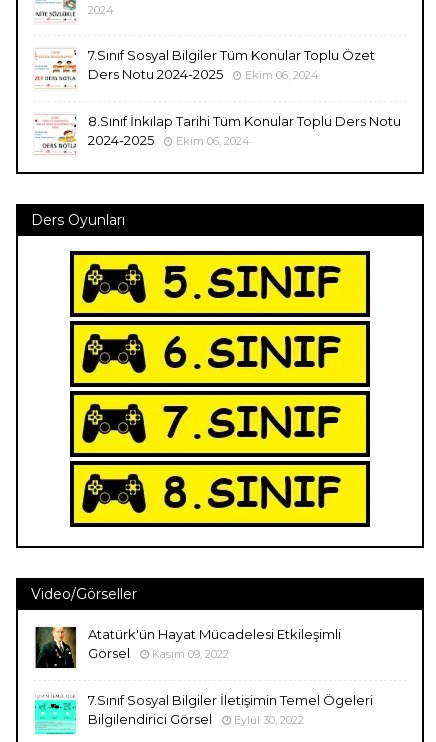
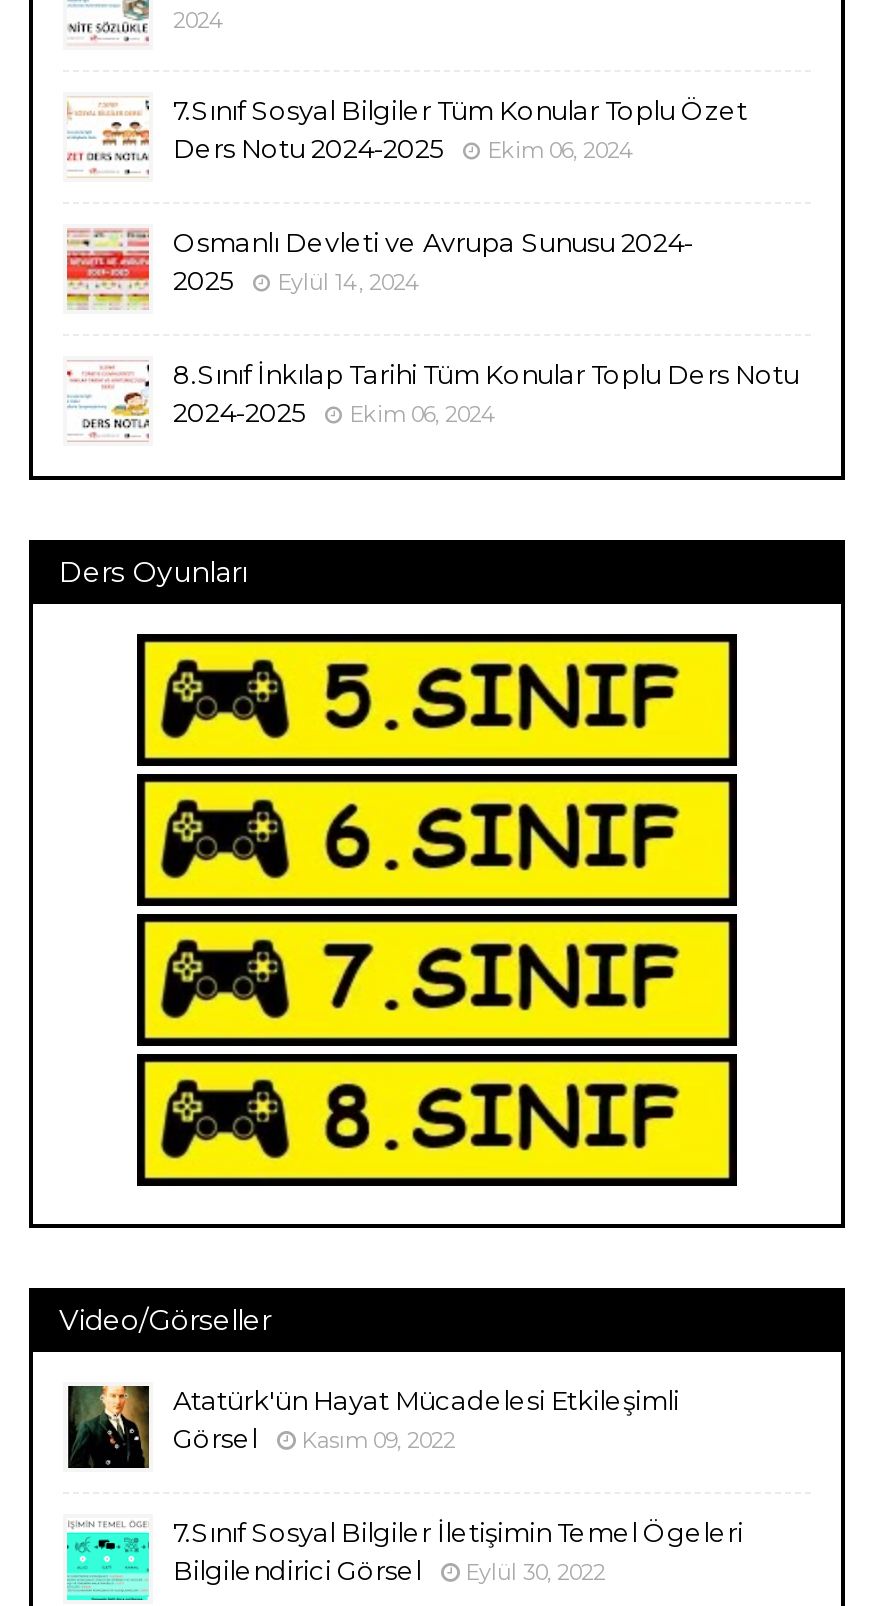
none -> [65,227,693,306] [image] | Osmanlı Devleti ve Avrupa Sunusu 2024- | 2025 | Eylül 14, 2024

